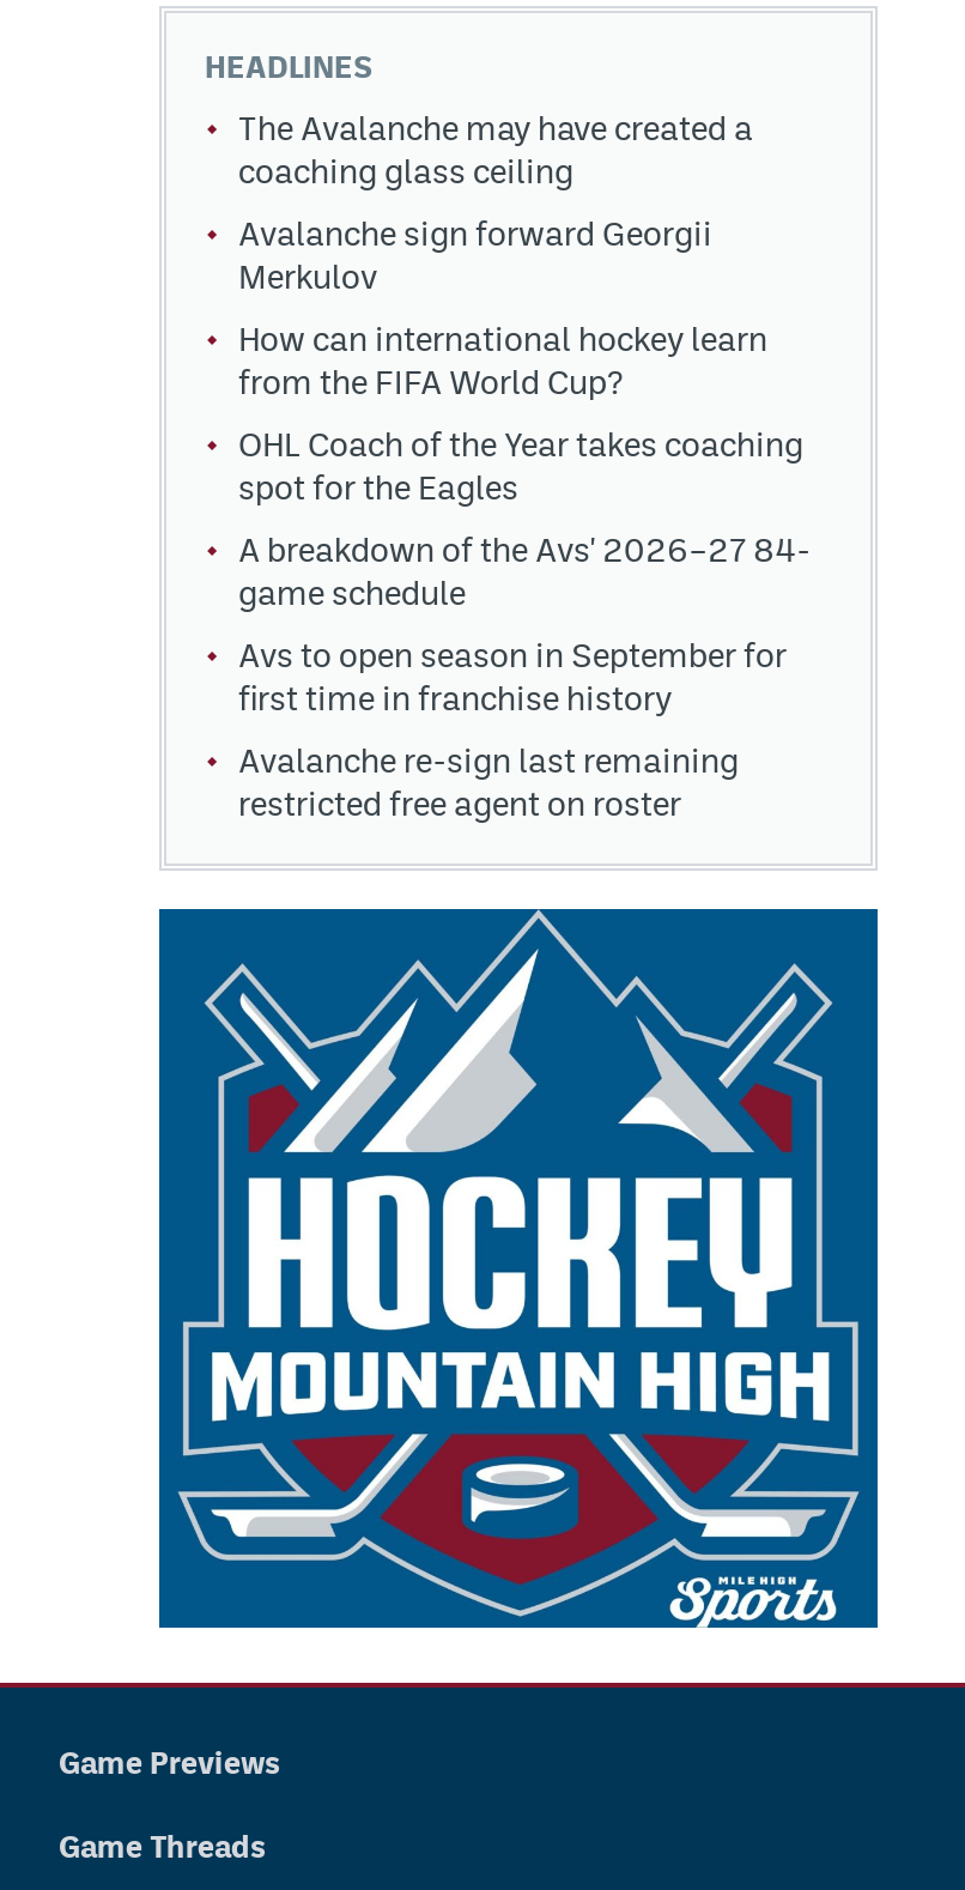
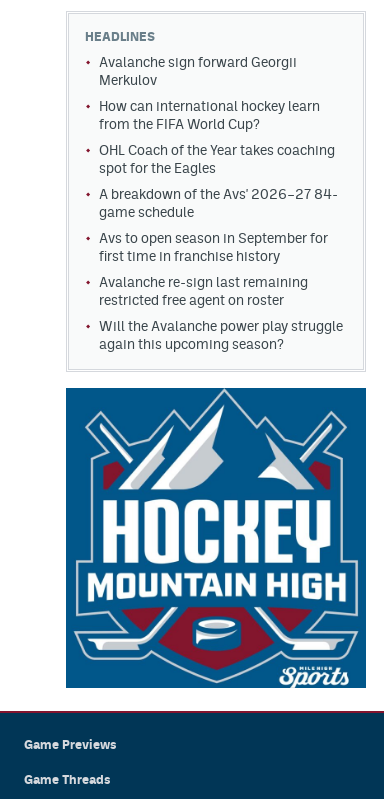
[238,108,753,189] The Avalanche may have created a | coaching glass ceiling -> none
moved [238,213,811,822] -> [99,53,338,307]: Avalanche sign forward Georgii | Merkulov | How can international hockey learn | ... | Avalanche re-sign last remaining | restricted free agent on roster
none -> [99,317,343,351] Will the Avalanche power play struggle | again this upcoming season?

